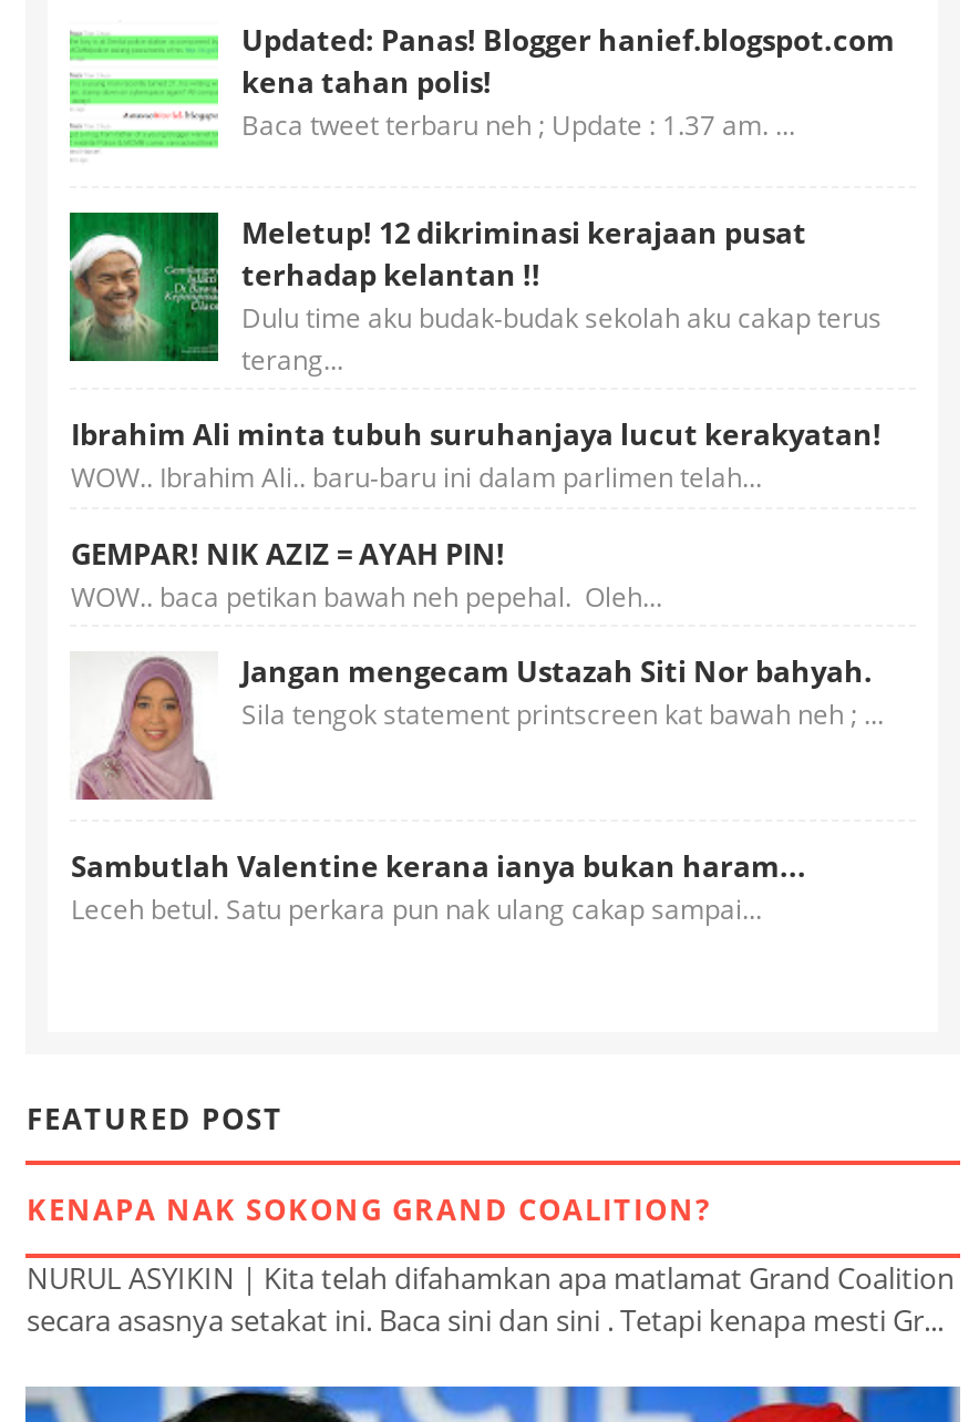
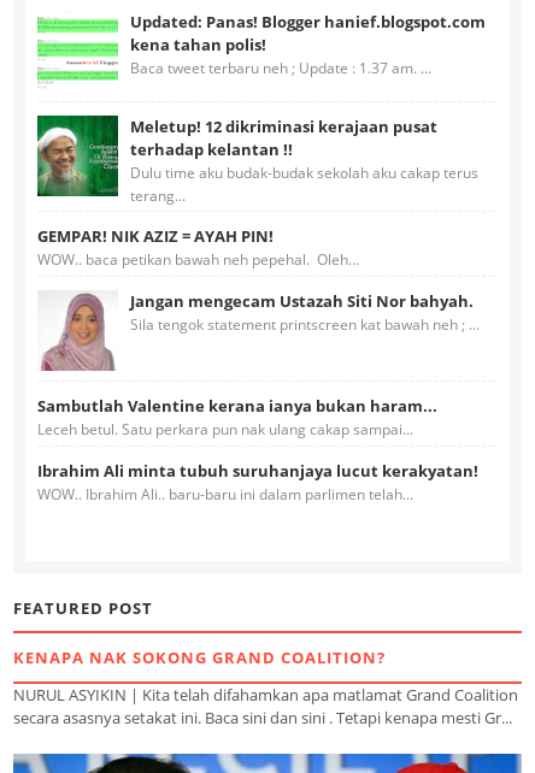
moved [71,415,881,497] -> [38,460,479,504]: Ibrahim Ali minta tubuh suruhanjaya lucut kerakyatan! | WOW.. Ibrahim Ali.. baru-baru ini dalam parlimen telah...
moved [71,534,884,928] -> [38,226,480,440]: [image] | GEMPAR! NIK AZIZ = AYAH PIN! | WOW.. baca petikan bawah neh pepehal. Oleh... | Jangan mengecam Ustazah Siti Nor bahyah. | Sila tengok statement printscreen kat bawah neh ; ... | Sambutlah Valentine kerana ianya bukan haram... | Leceh betul. Satu perkara pun nak ulang cakap sampai...

